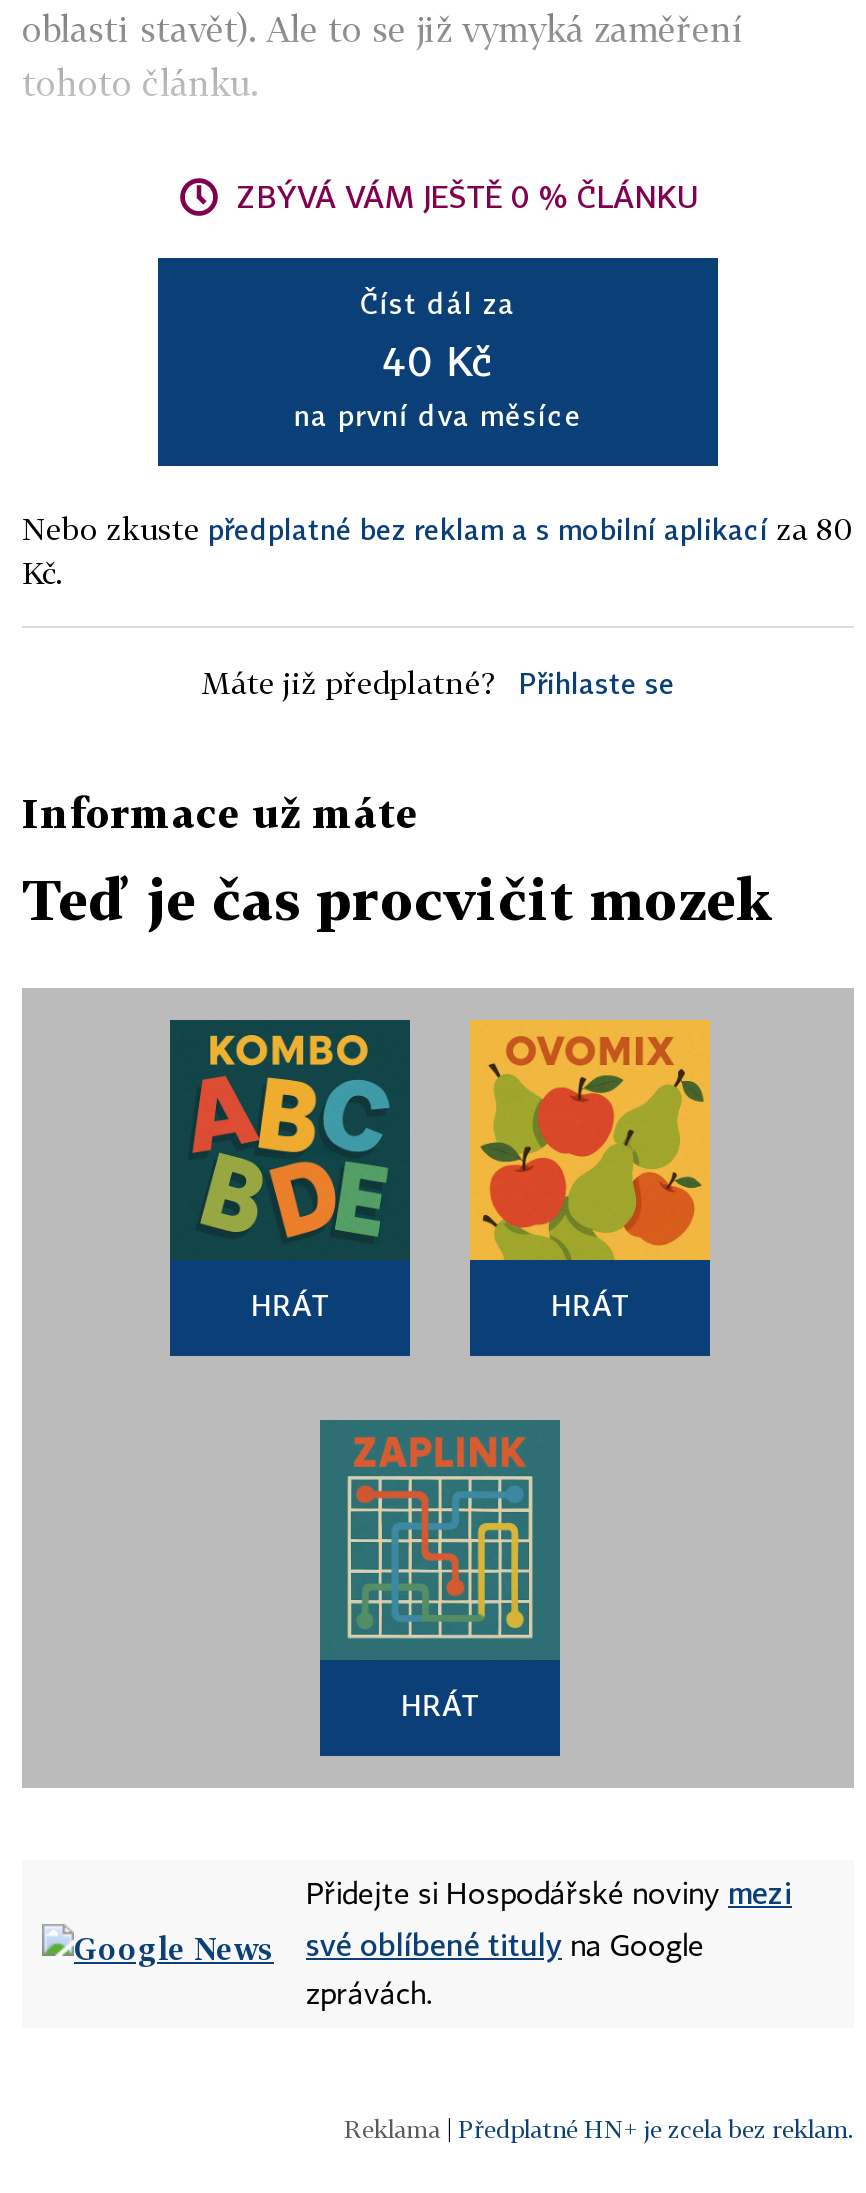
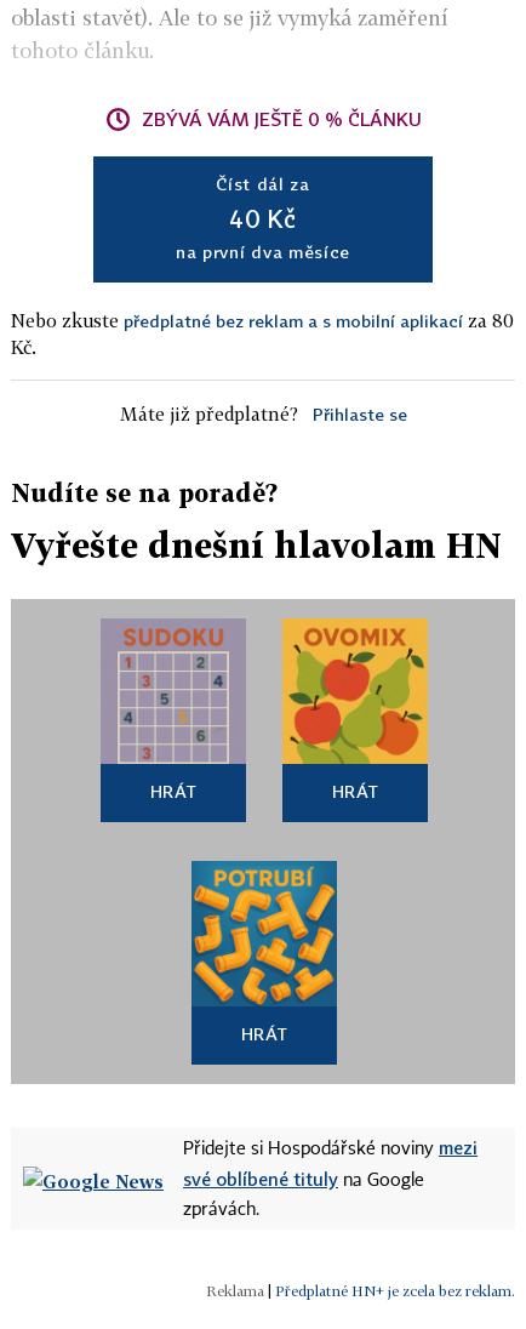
[22,788,418,836] Informace už máte -> [11,478,278,507] Nudíte se na poradě?
[22,866,774,932] Teď je čas procvičit mozek -> [11,525,502,565] Vyřešte dnešní hlavolam HN
[168,1018,412,1260] [image] -> [101,618,246,765] [image]
[324,1420,556,1656] [image] -> [194,861,335,1005] [image]

